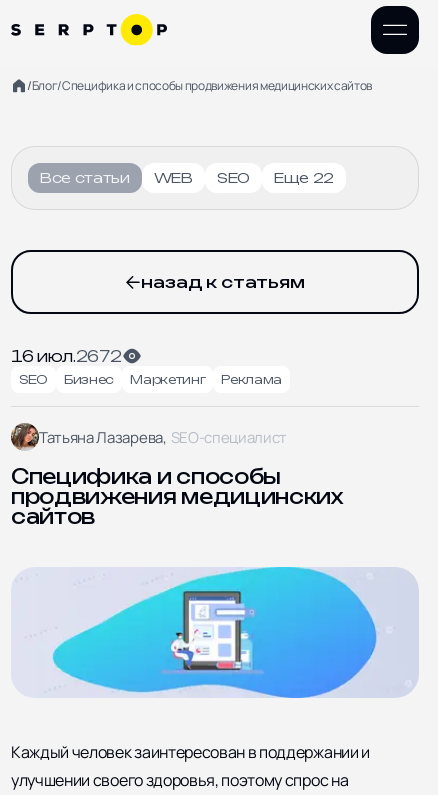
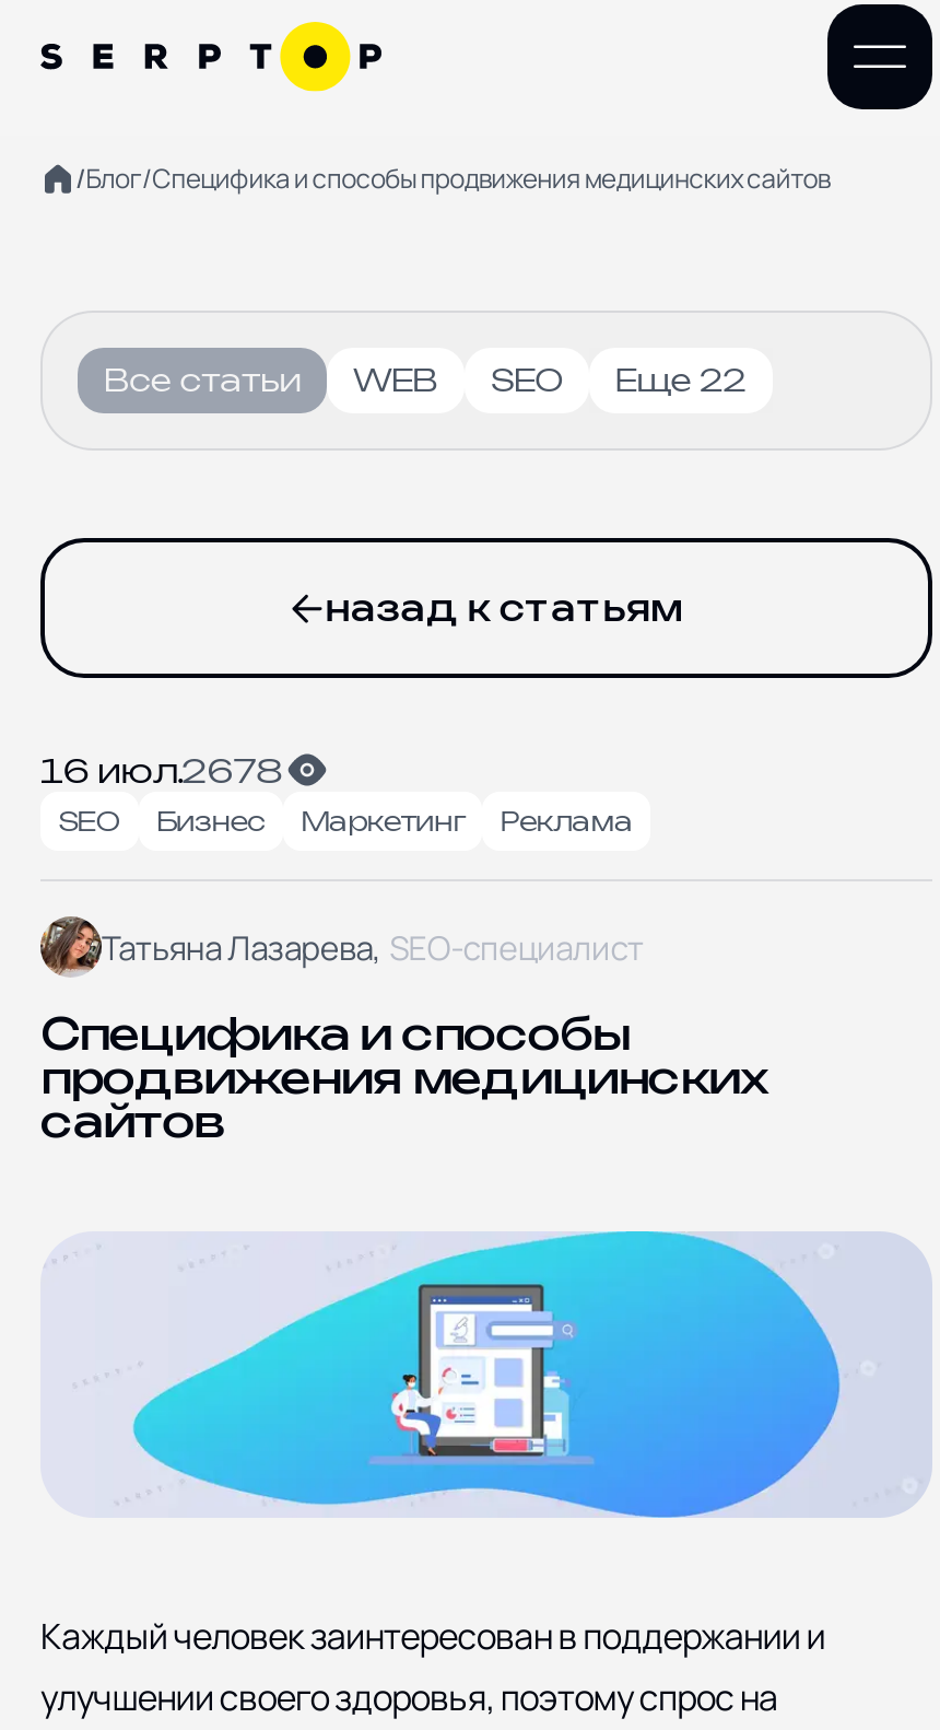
[11,346,121,365] 16 июл.2672 -> [40,749,284,791] 16 июл.2678

